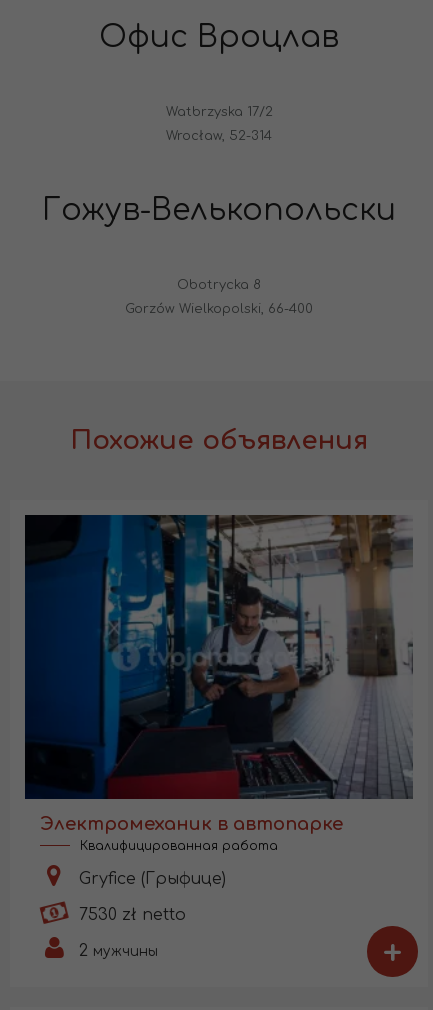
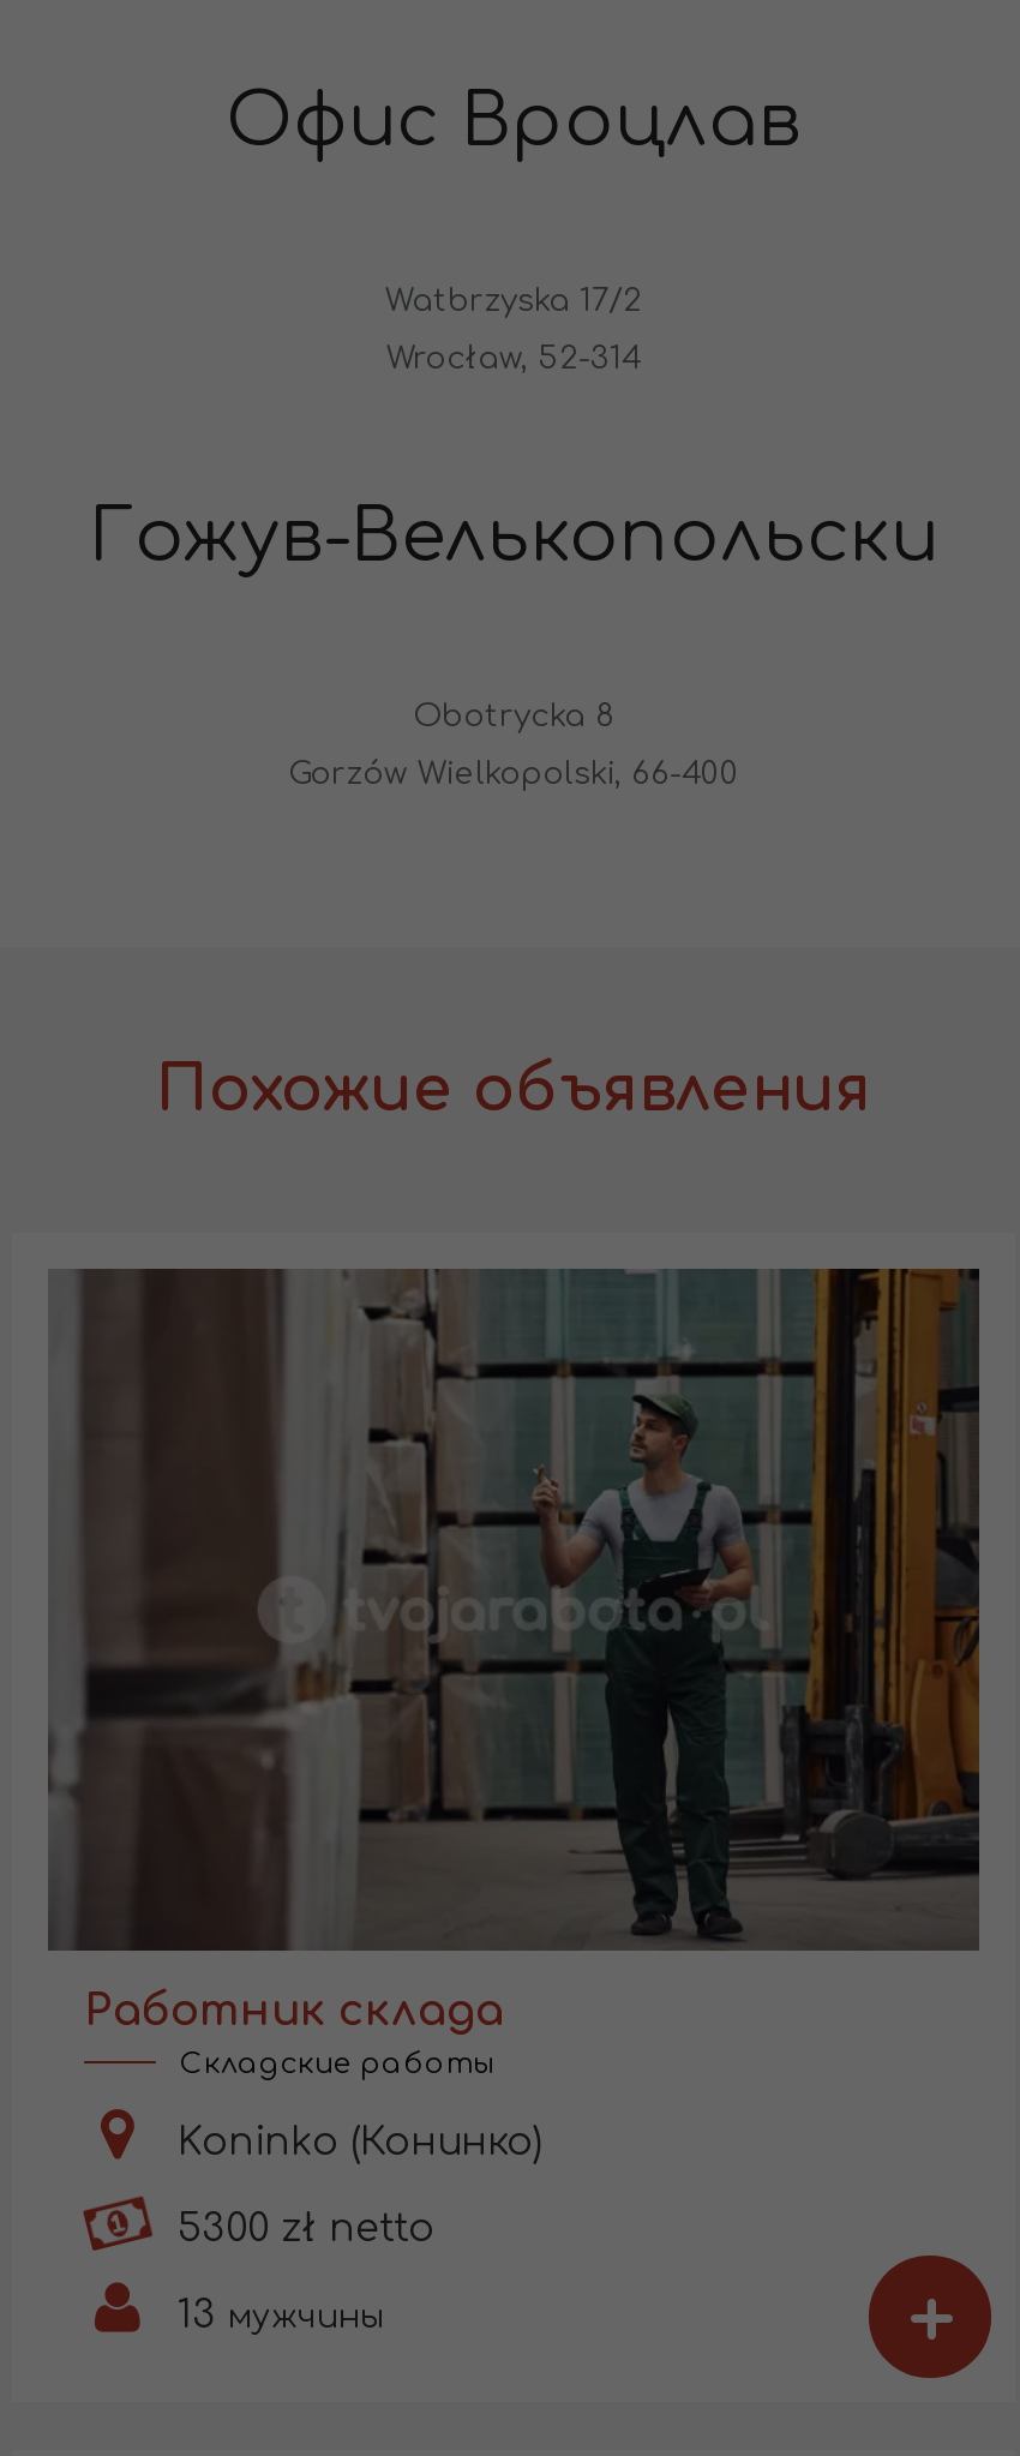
[24,514,413,853] [image] | Электромеханик в автопарке | Квалифицированная работа -> [46,1266,982,2081] [image] | Работник склада | Складские работы
[74,870,226,888] Gryfice (Грыфице) -> [166,2121,542,2165] Koninko (Конинко)
[74,906,186,924] 7530 zł netto -> [166,2208,434,2251] 5300 zł netto
[74,942,158,960] 2 мужчины -> [166,2294,384,2337] 13 мужчины

